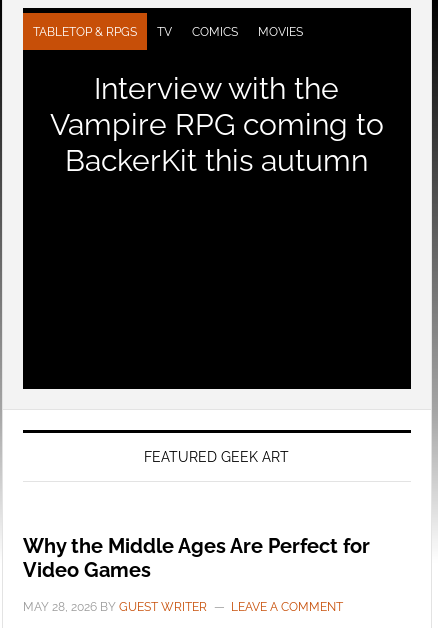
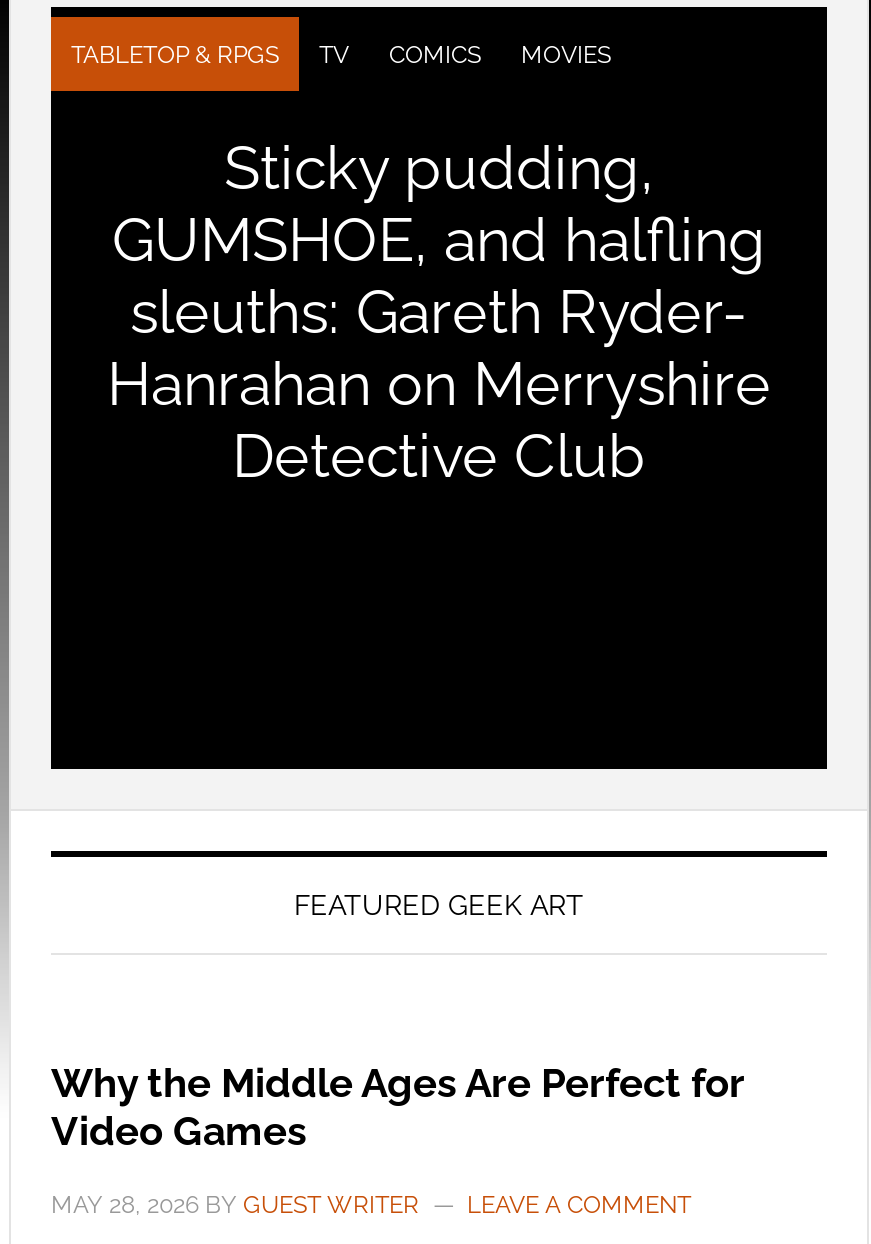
[50,71,384,178] Interview with the | Vampire RPG coming to | BackerKit this autumn -> [107,133,771,491] Sticky pudding, | GUMSHOE, and halfling | sleuths: Gareth Ryder- | Hanrahan on Merryshire | Detective Club

